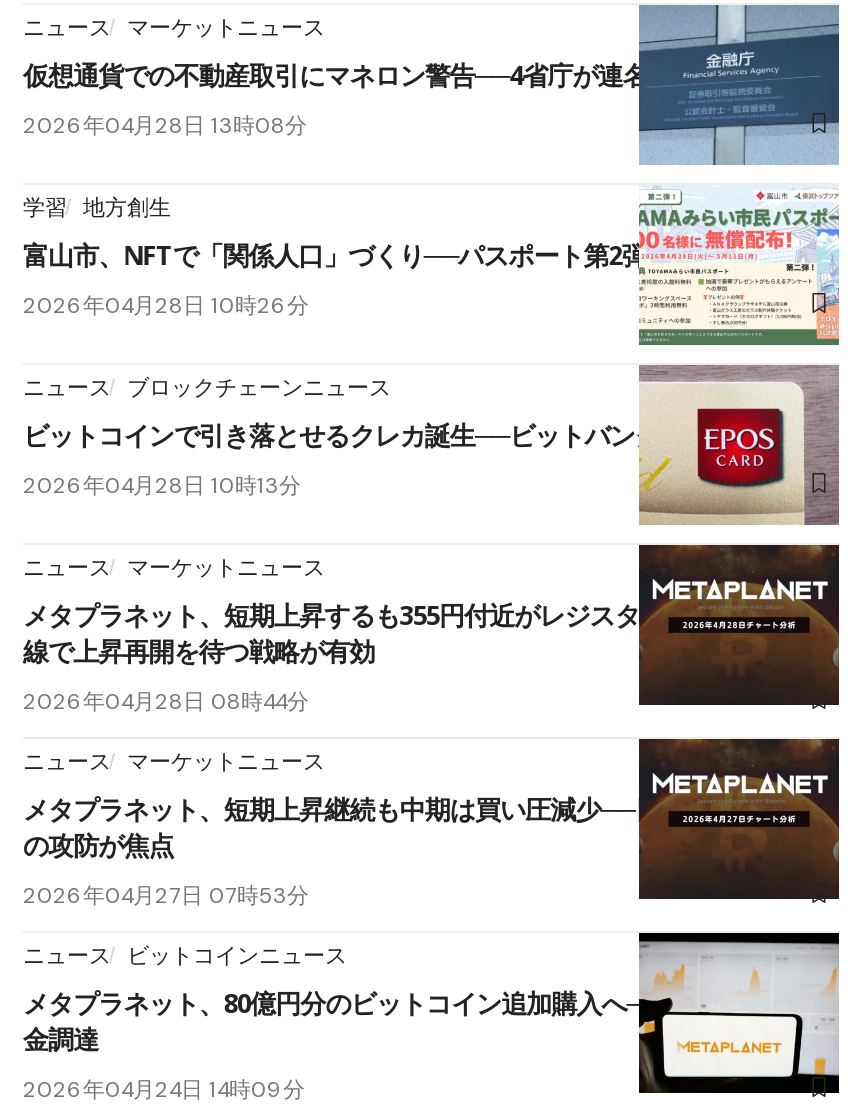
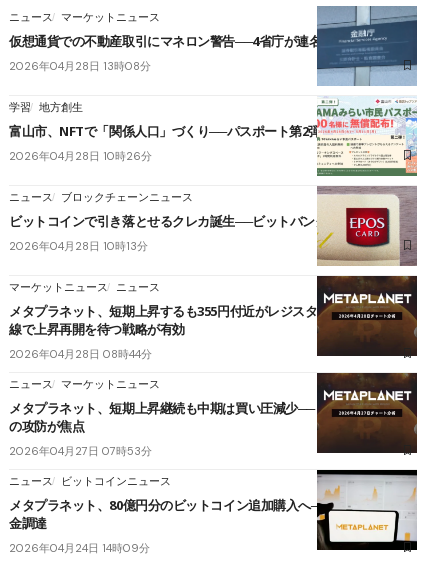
[23,552,325,580] ニュース マーケットニュース -> [9,280,160,294] マーケットニュース ニュース

